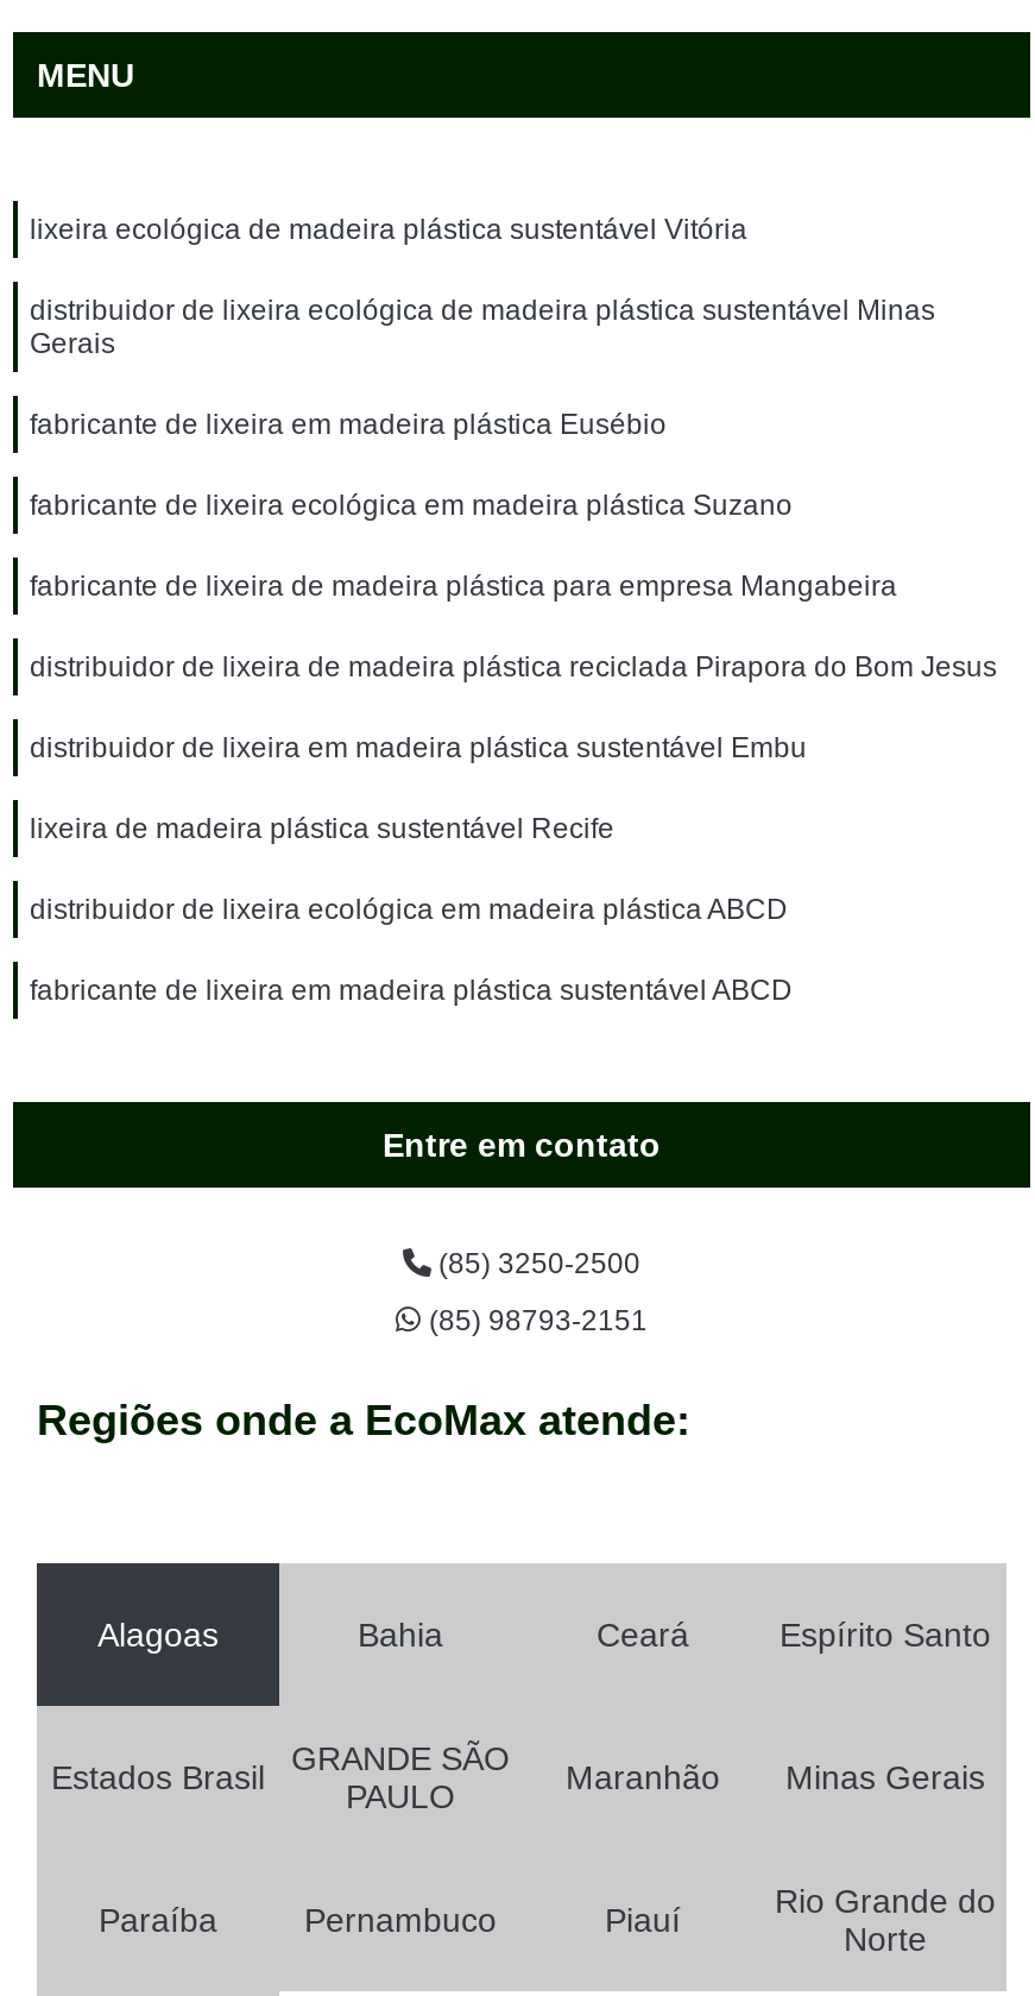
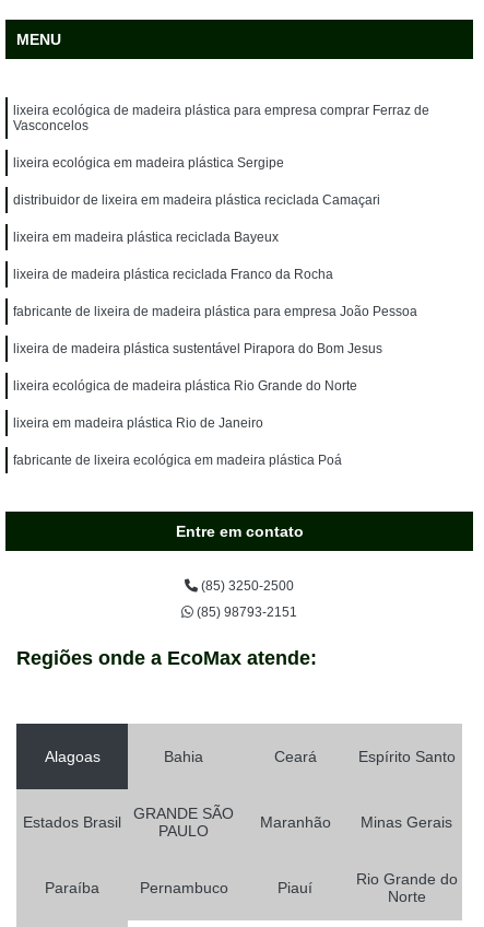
[30,213,747,246] lixeira ecológica de madeira plástica sustentável Vitória -> [13,103,429,133] lixeira ecológica de madeira plástica para empresa comprar Ferraz de | Vasconcelos
[30,294,935,360] distribuidor de lixeira ecológica de madeira plástica sustentável Minas | Gerais -> [13,155,284,171] lixeira ecológica em madeira plástica Sergipe
[30,408,667,441] fabricante de lixeira em madeira plástica Eusébio -> [13,192,380,208] distribuidor de lixeira em madeira plástica reciclada Camaçari
[30,489,793,522] fabricante de lixeira ecológica em madeira plástica Suzano -> [13,230,279,245] lixeira em madeira plástica reciclada Bayeux
[30,569,897,603] fabricante de lixeira de madeira plástica para empresa Mangabeira -> [13,267,333,282] lixeira de madeira plástica reciclada Franco da Rocha
[30,650,997,684] distribuidor de lixeira de madeira plástica reciclada Pirapora do Bom Jesus -> [13,304,417,319] fabricante de lixeira de madeira plástica para empresa João Pessoa
[30,731,807,764] distribuidor de lixeira em madeira plástica sustentável Embu -> [13,341,382,356] lixeira de madeira plástica sustentável Pirapora do Bom Jesus
[30,812,614,845] lixeira de madeira plástica sustentável Recife -> [13,378,357,394] lixeira ecológica de madeira plástica Rio Grande do Norte
[30,893,788,926] distribuidor de lixeira ecológica em madeira plástica ABCD -> [13,415,263,431] lixeira em madeira plástica Rio de Janeiro
[30,974,793,1007] fabricante de lixeira em madeira plástica sustentável ABCD -> [13,453,342,468] fabricante de lixeira ecológica em madeira plástica Poá

